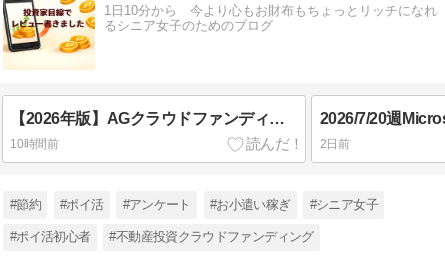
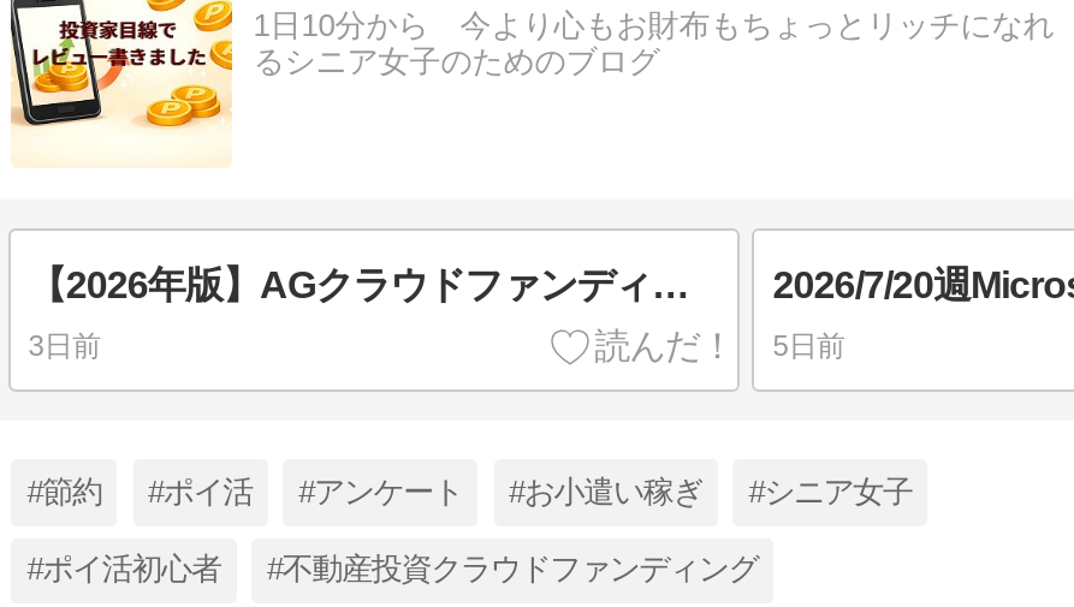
[10,137,350,151] 10時間前 | 2日前 -> [28,329,845,362] 3日前 | 5日前

